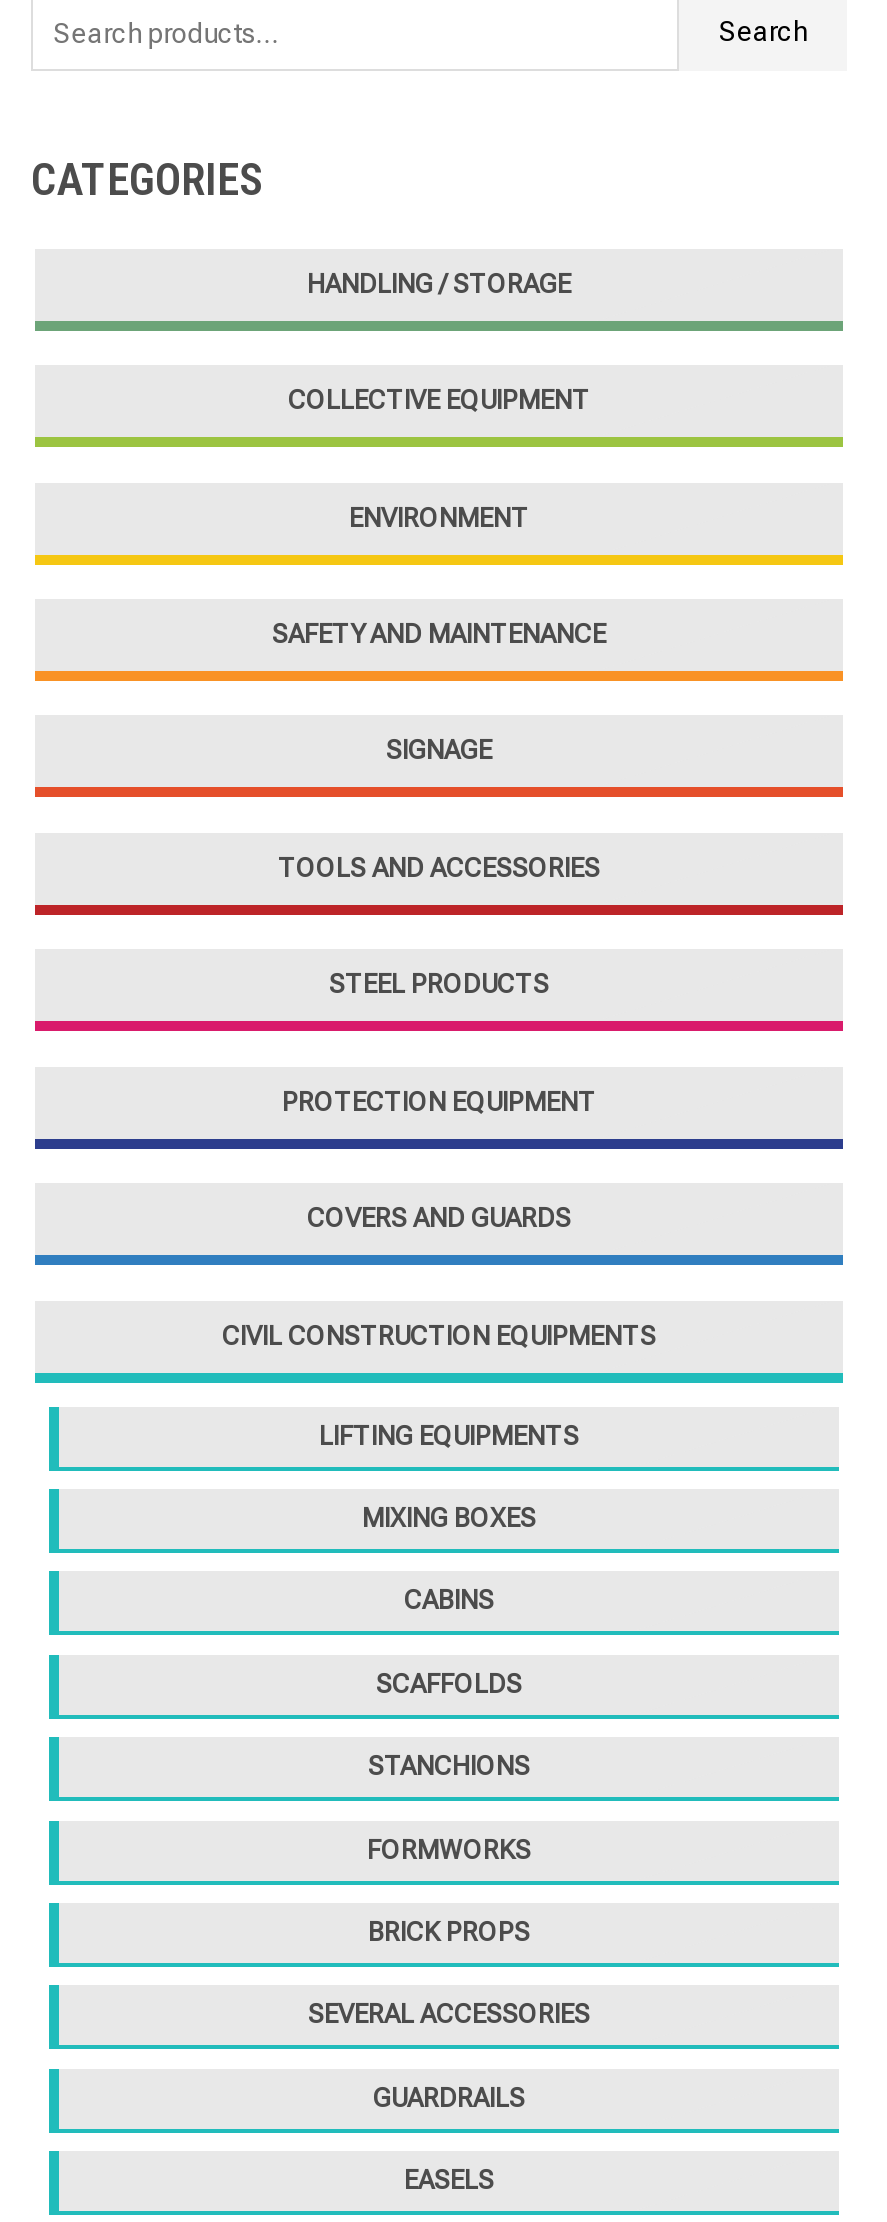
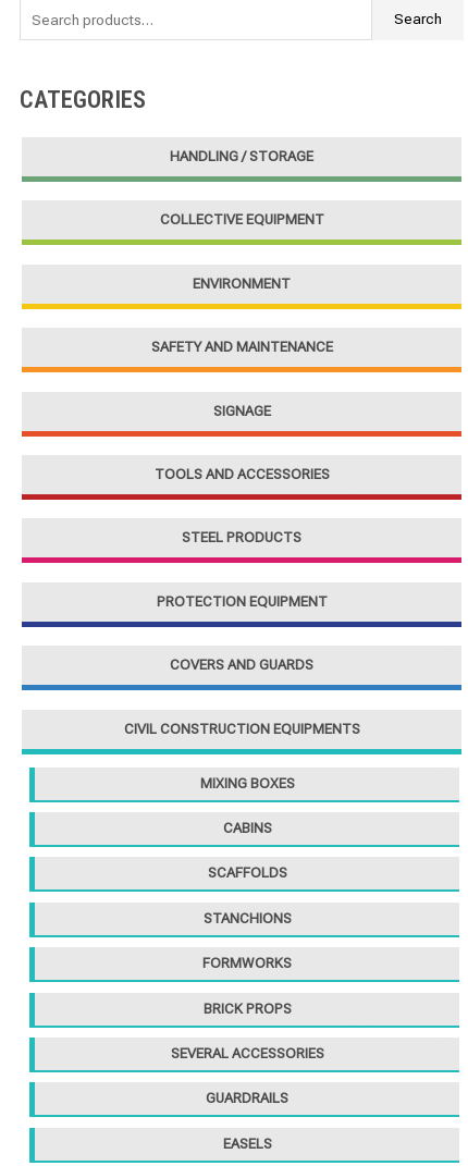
[319,1420,579,1450] LIFTING EQUIPMENTS -> none

